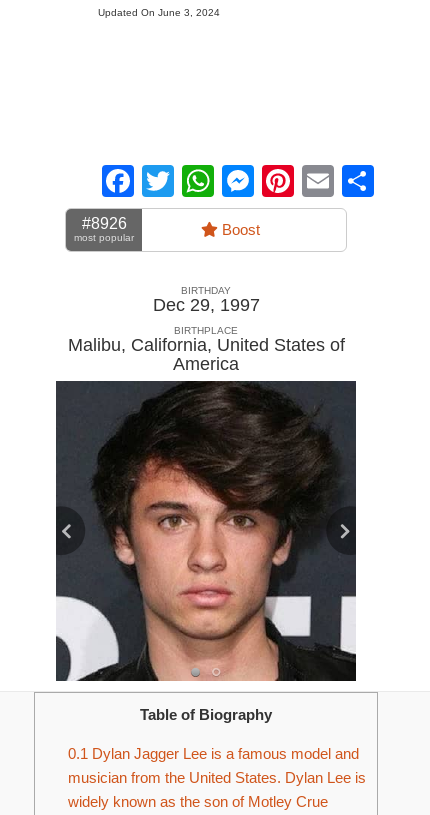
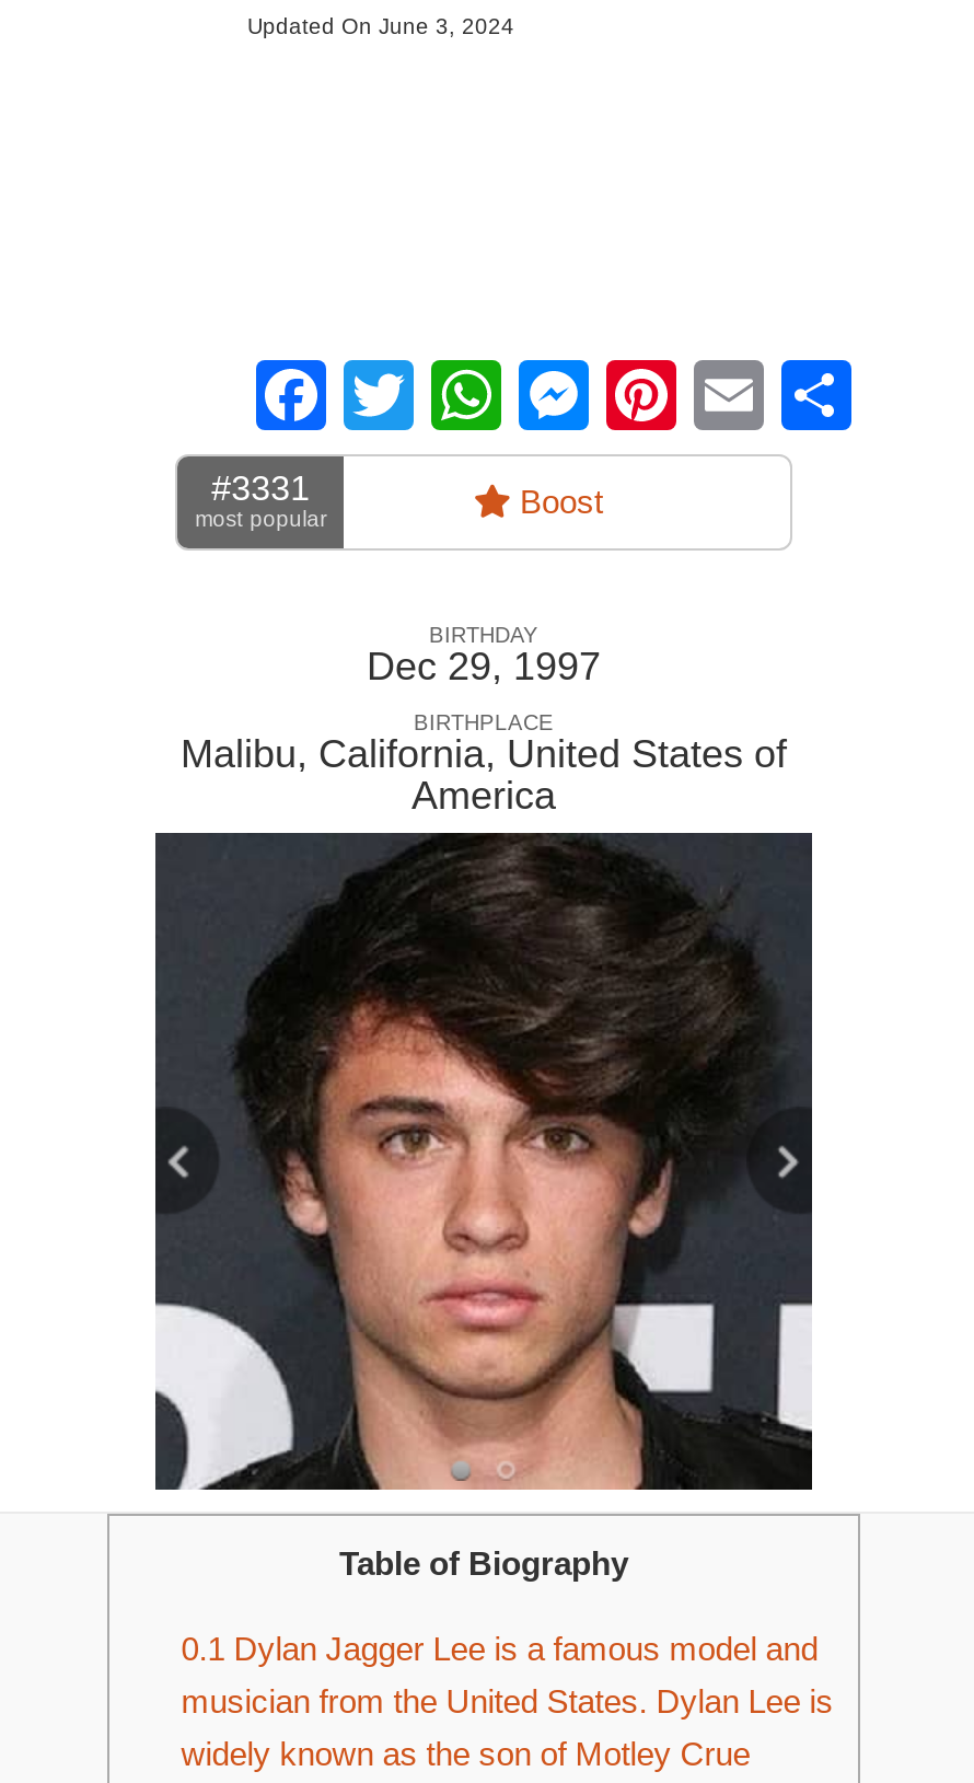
[82,215,127,232] #8926 -> [212,470,310,507] #3331

